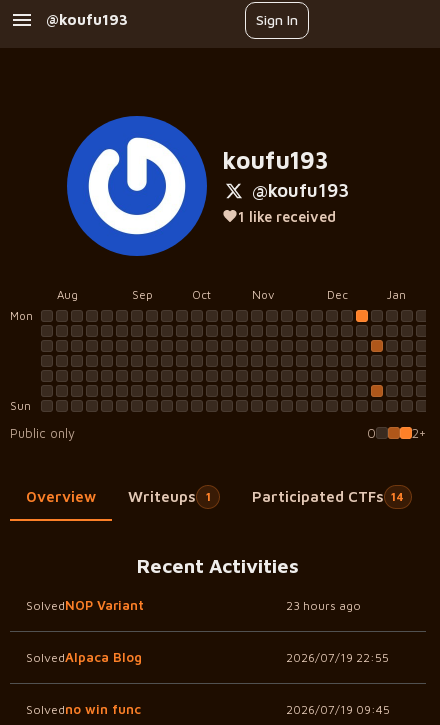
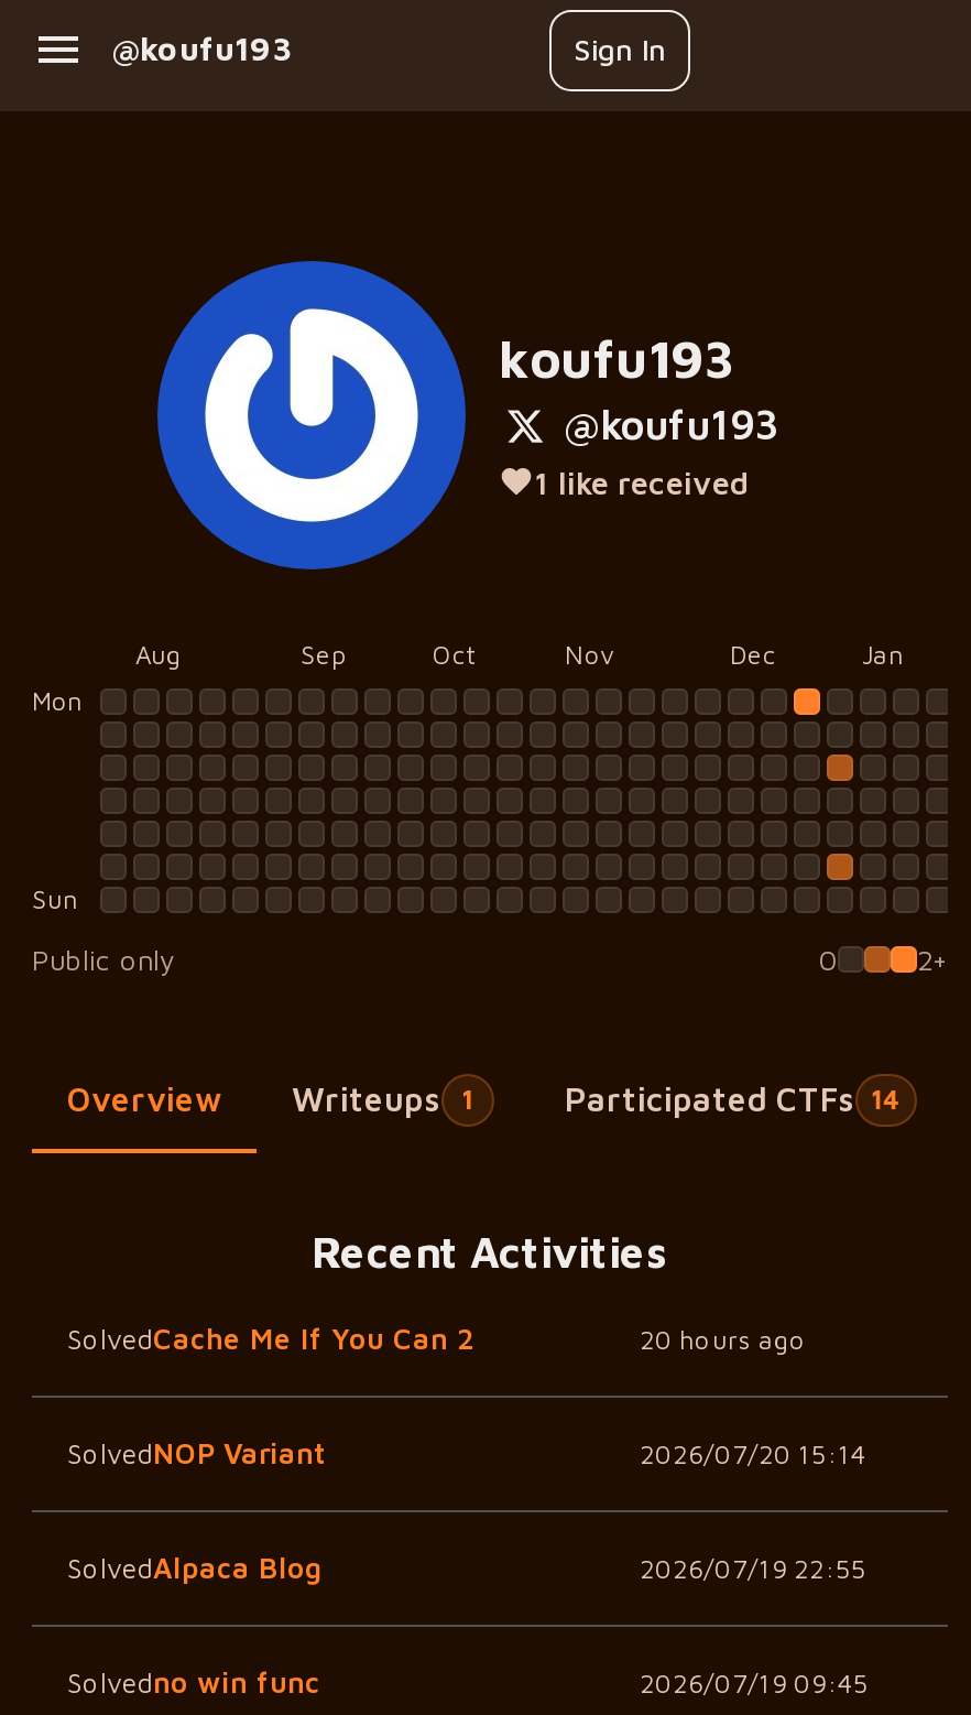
none -> [67,1320,807,1355] SolvedCache Me If You Can 2 | 20 hours ago
[286,598,361,611] 23 hours ago -> [640,1439,866,1467] 2026/07/20 15:14

